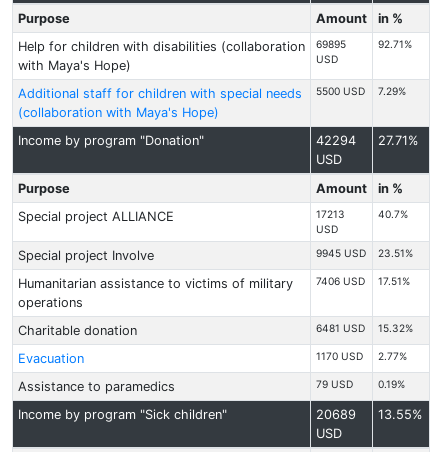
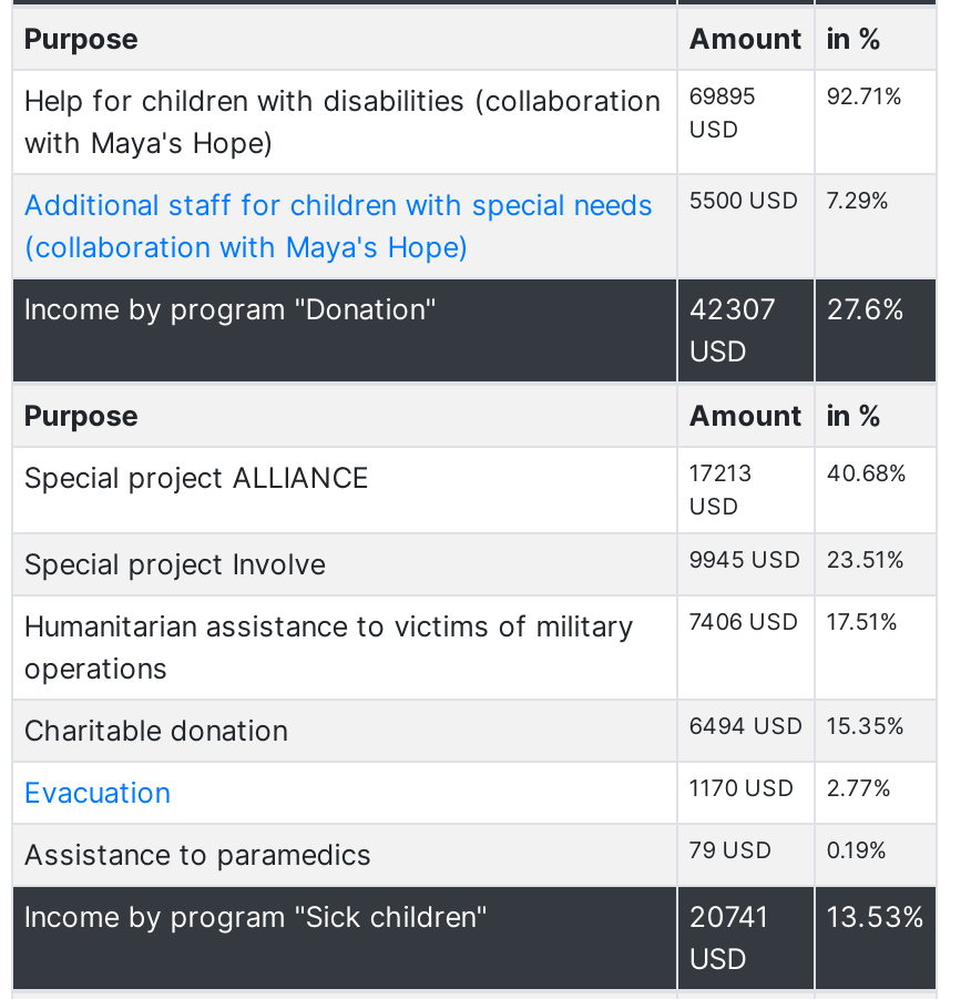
[316,133,356,148] 42294 -> [689,293,775,326] 42307
[378,133,418,148] 27.71% -> [826,293,904,326] 27.6%
[378,208,408,220] 40.7% -> [826,459,906,486] 40.68%
[316,322,365,334] 6481 USD -> [689,712,802,739] 6494 USD
[378,322,413,334] 15.32% -> [826,712,904,739] 15.35%
[316,407,356,422] 20689 -> [689,901,769,934] 20741
[378,407,422,422] 13.55% -> [826,901,924,934] 13.53%

